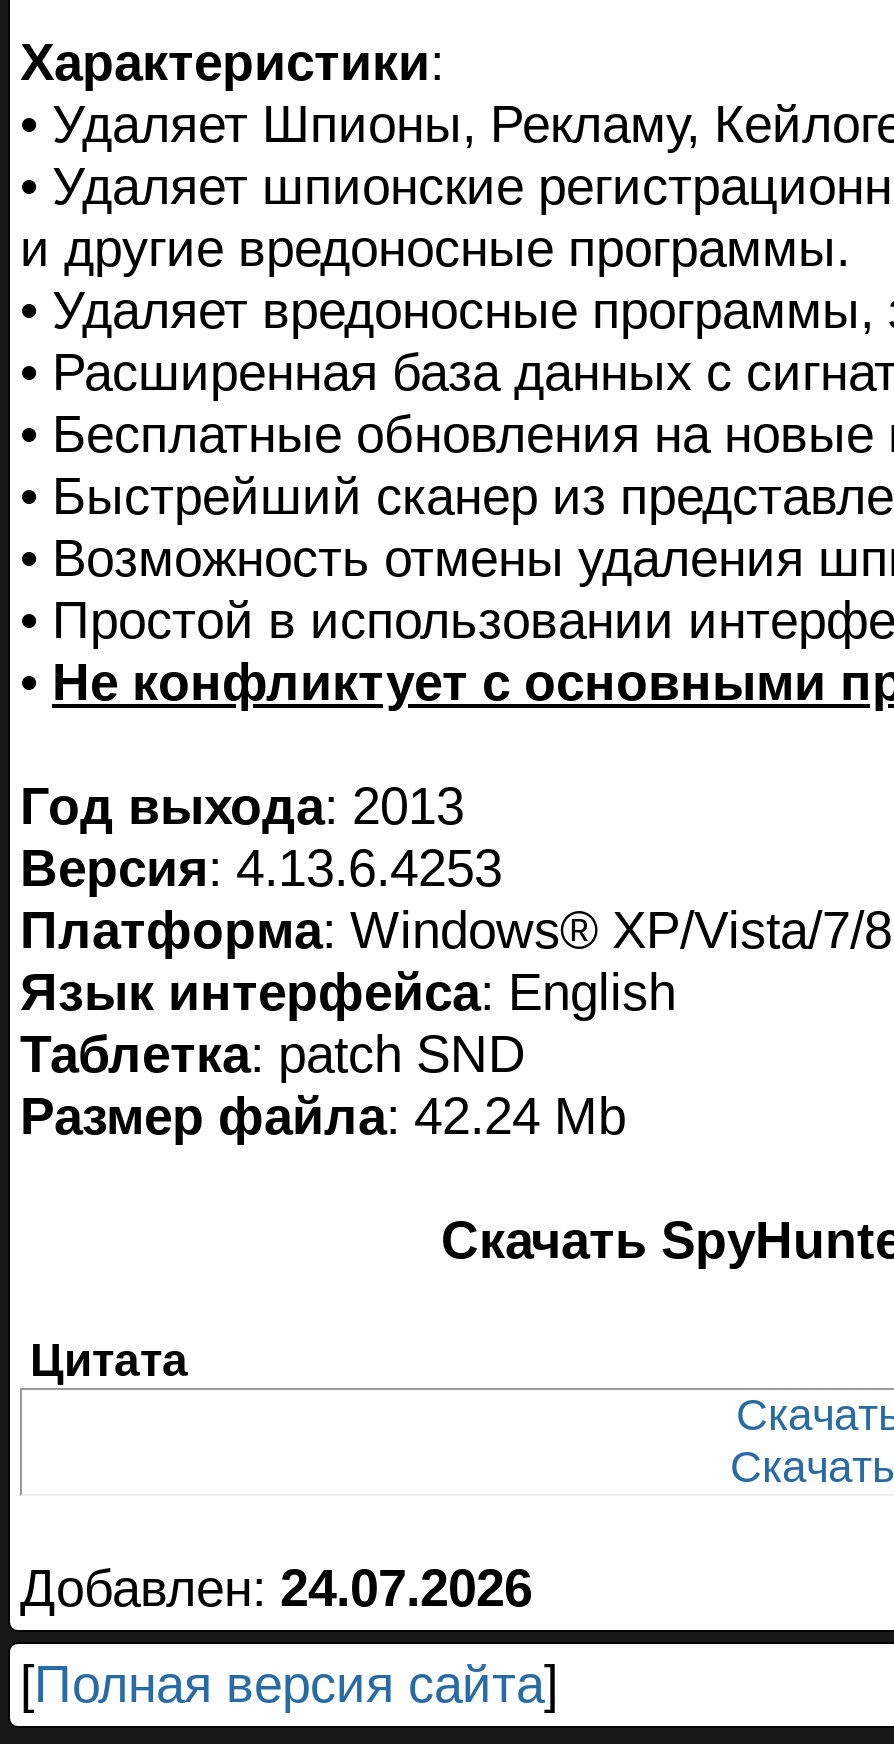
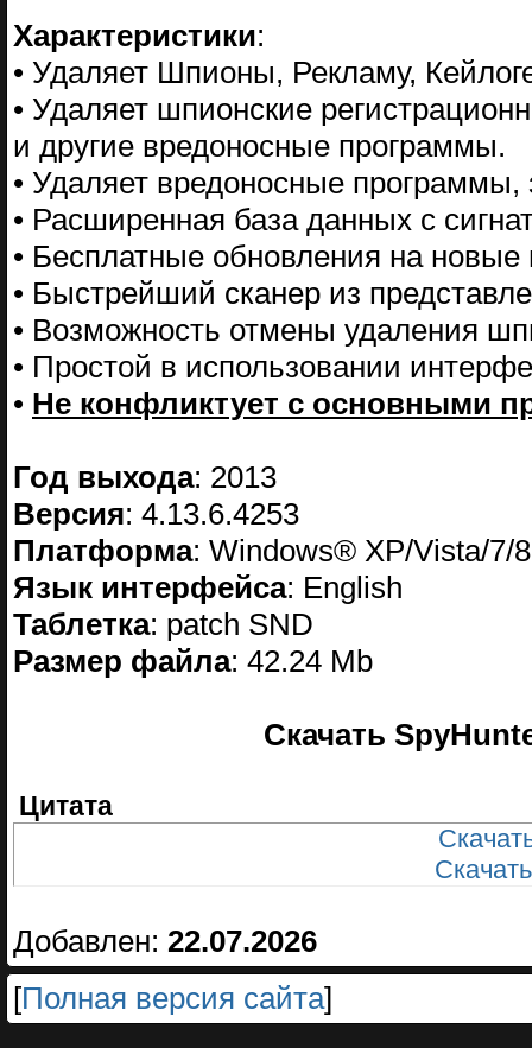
[20,1558,532,1618] Добавлен: 24.07.2026 -> [13,923,317,959] Добавлен: 22.07.2026

